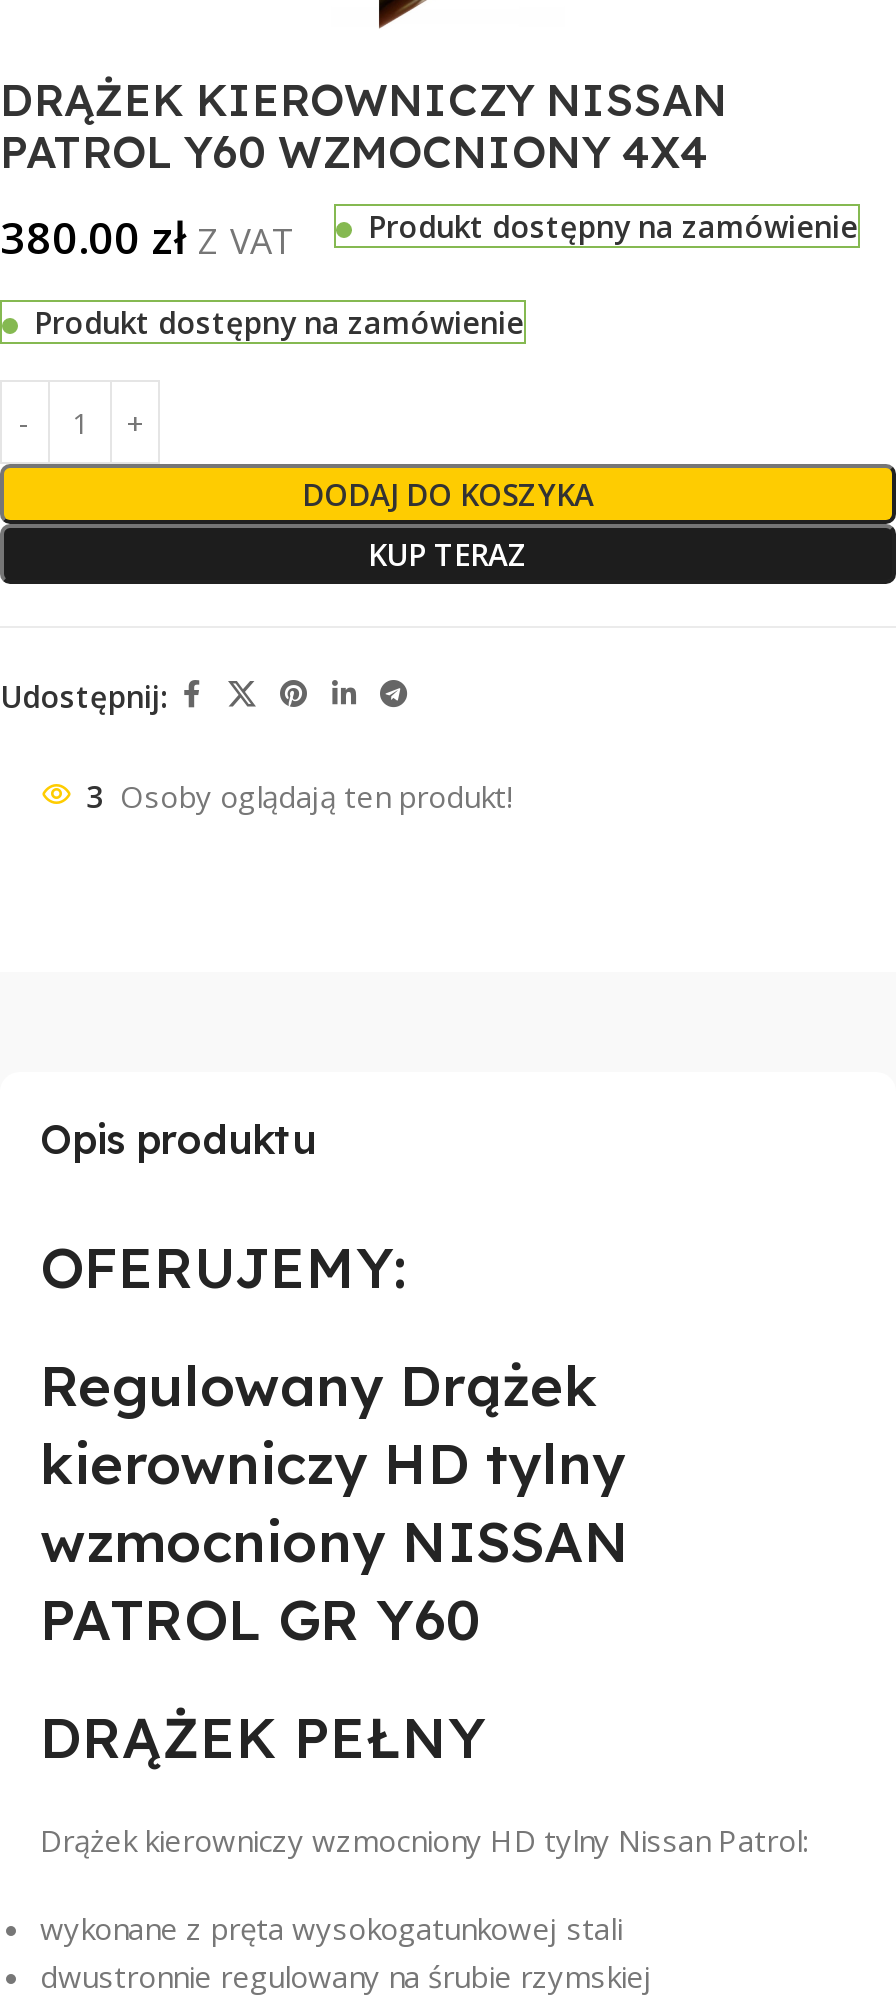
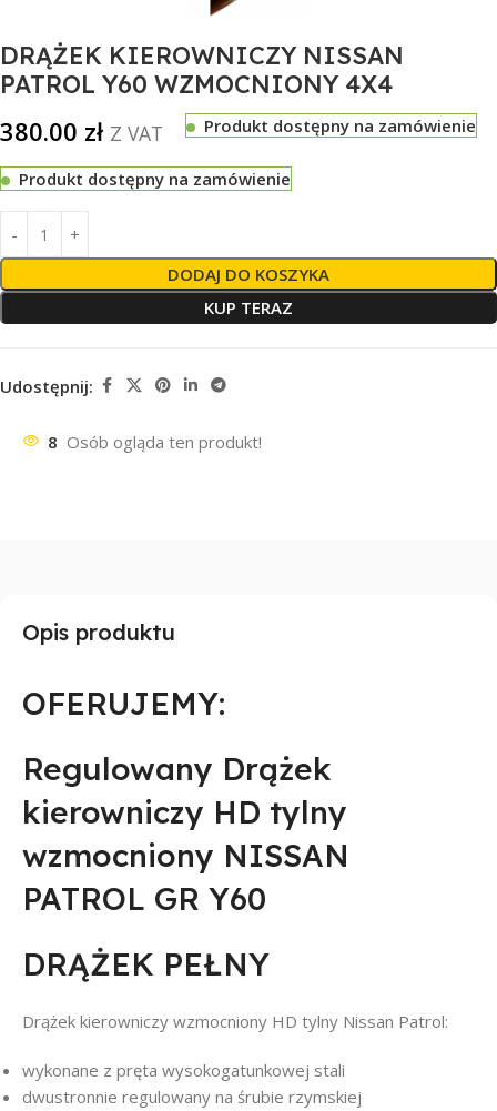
[86,777,512,817] 3 Osoby oglądają ten produkt! -> [48,431,262,453] 8 Osób ogląda ten produkt!

